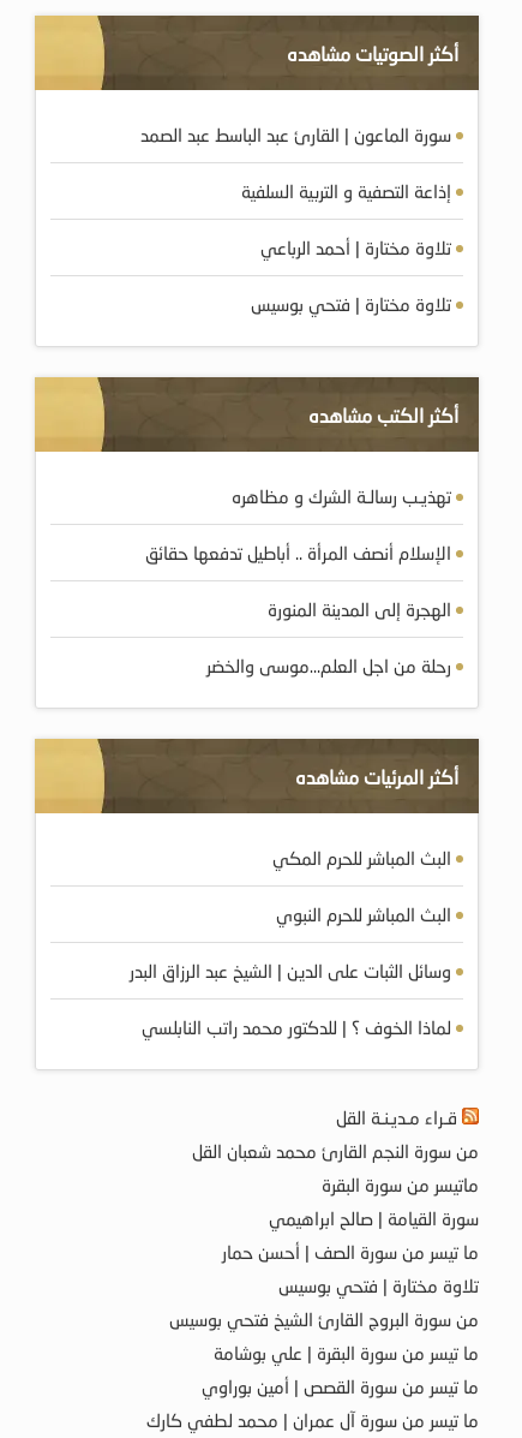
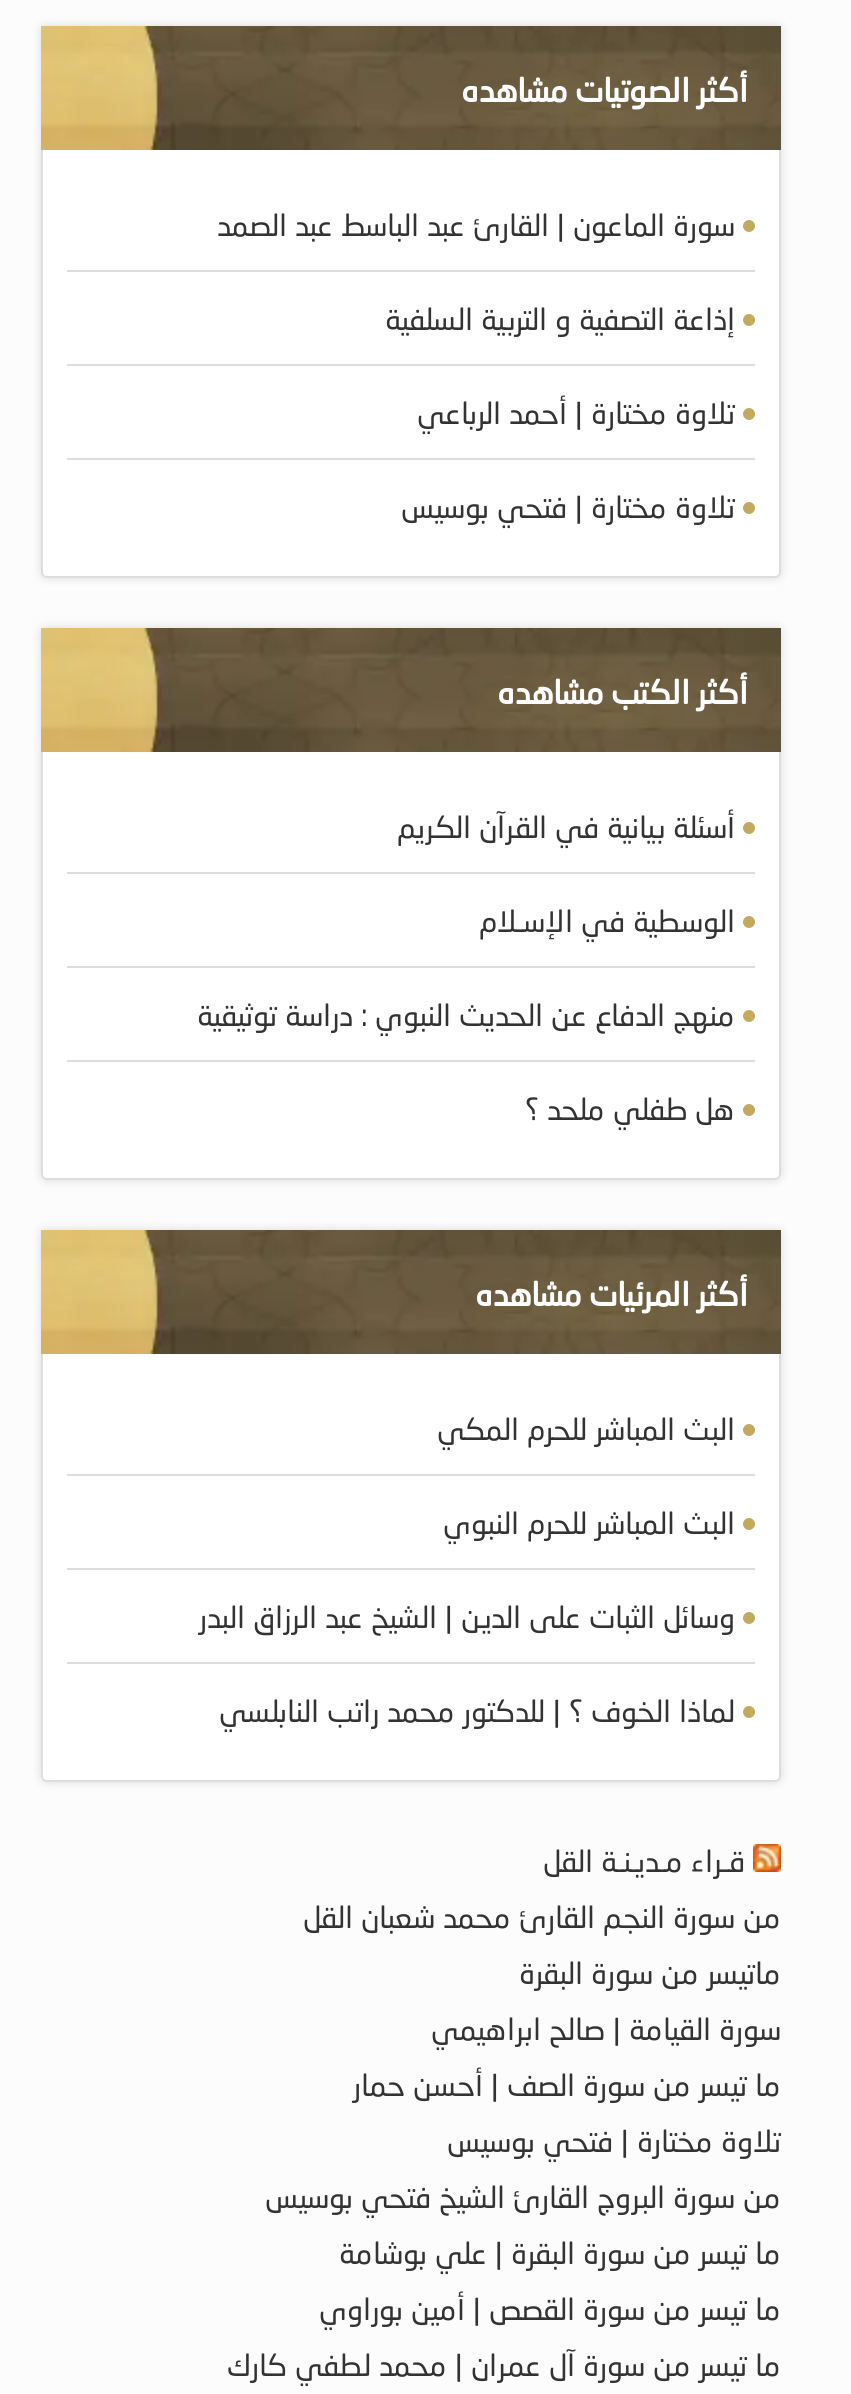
[232,485,451,507] تهذيـب رسالـة الشرك و مظاهره -> [397,807,735,843] أسئلة بيانية في القرآن الكريم
[145,541,451,563] الإسلام أنصف المرأة .. أباطيل تدفعها حقائق -> [479,901,735,937] الوسطية في الإسـلام
[268,598,451,620] الهجرة إلى المدينة المنورة -> [197,995,735,1031] منهج الدفاع عن الحديث النبوي : دراسة توثيقية
[206,654,451,676] رحلة من اجل العلم…موسى والخضر -> [525,1089,735,1125] هل طفلي ملحد ؟

